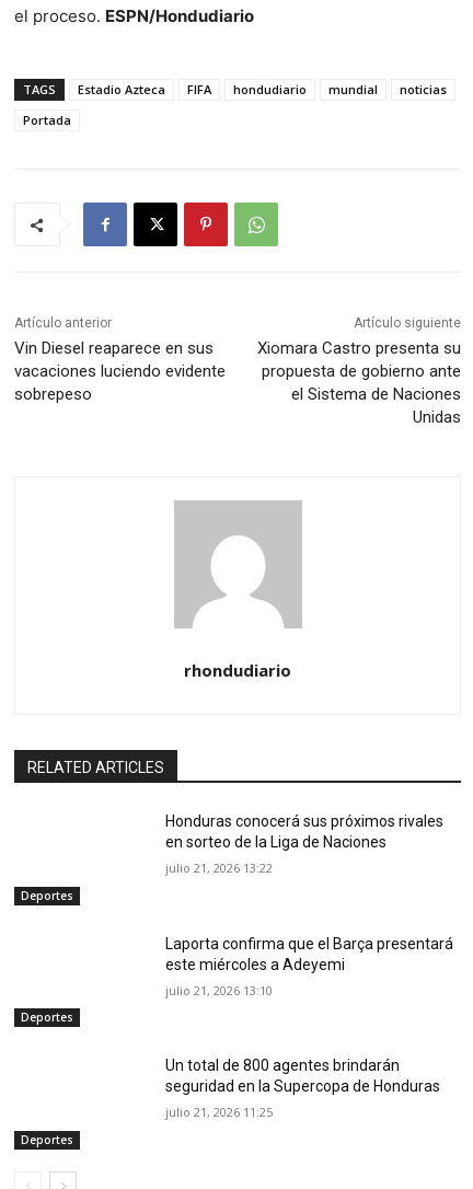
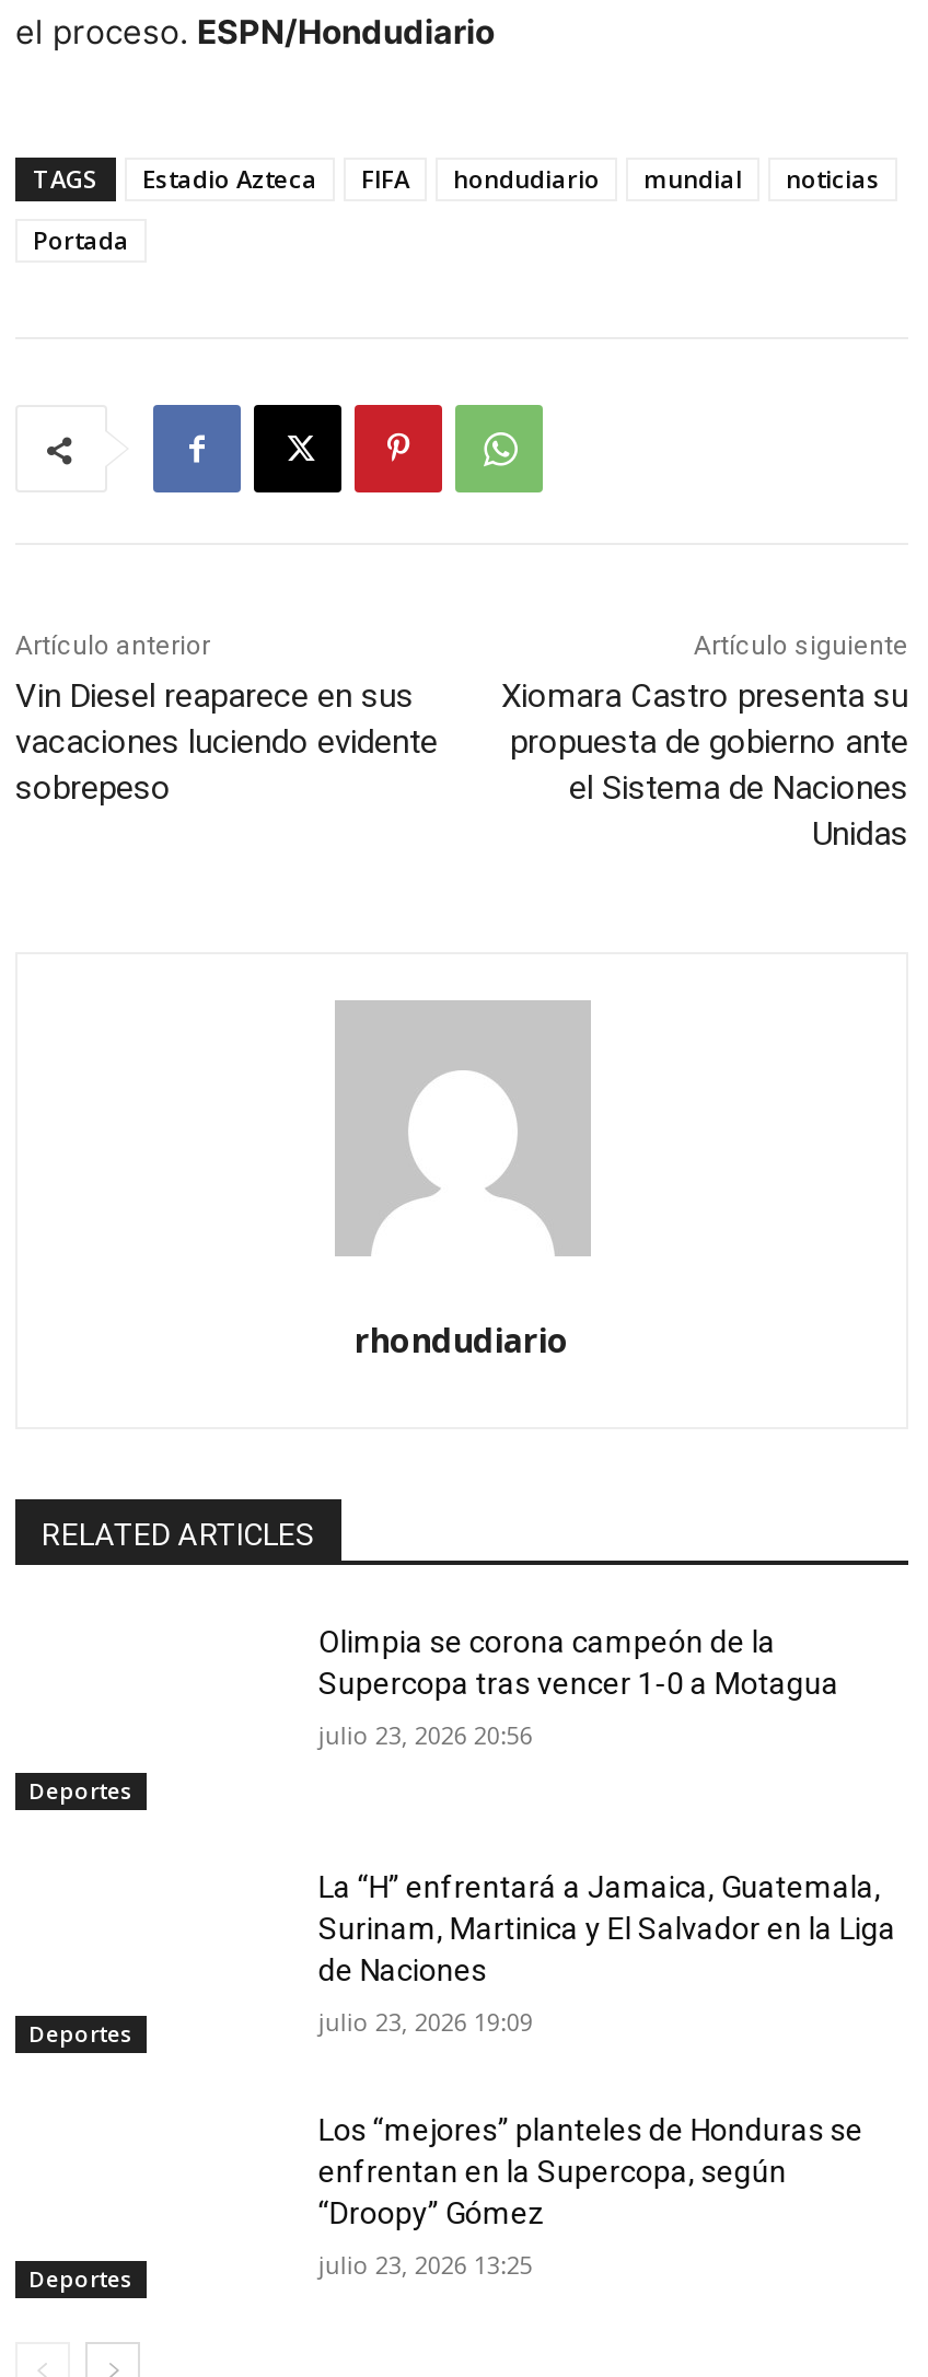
[166,812,444,851] Honduras conocerá sus próximos rivales | en sorteo de la Liga de Naciones -> [318,1624,839,1701] Olimpia se corona campeón de la | Supercopa tras vencer 1-0 a Motagua
[166,860,273,876] julio 21, 2026 13:22 -> [318,1718,533,1751] julio 23, 2026 20:56
[166,935,454,973] Laporta confirma que el Barça presentará | este miércoles a Adeyemi -> [318,1869,896,1987] La “H” enfrentará a Jamaica, Guatemala, | Surinam, Martinica y El Salvador en la Liga | de Naciones
[166,982,273,998] julio 21, 2026 13:10 -> [318,2004,533,2037] julio 23, 2026 19:09
[166,1057,441,1095] Un total de 800 agentes brindarán | seguridad en la Supercopa de Honduras -> [318,2113,863,2231] Los “mejores” planteles de Honduras se | enfrentan en la Supercopa, según | “Droopy” Gómez
[166,1104,273,1120] julio 21, 2026 11:25 -> [318,2249,533,2282] julio 23, 2026 13:25

